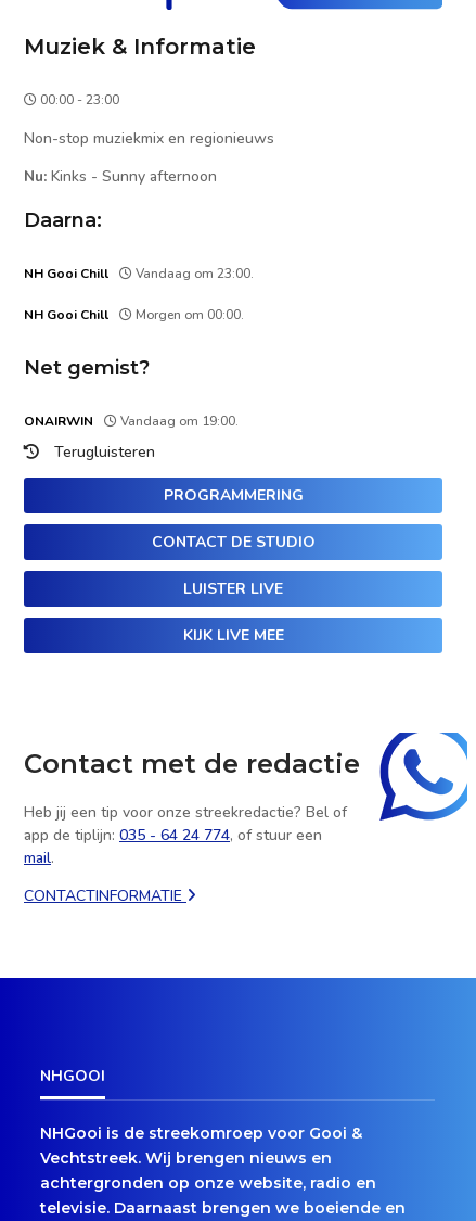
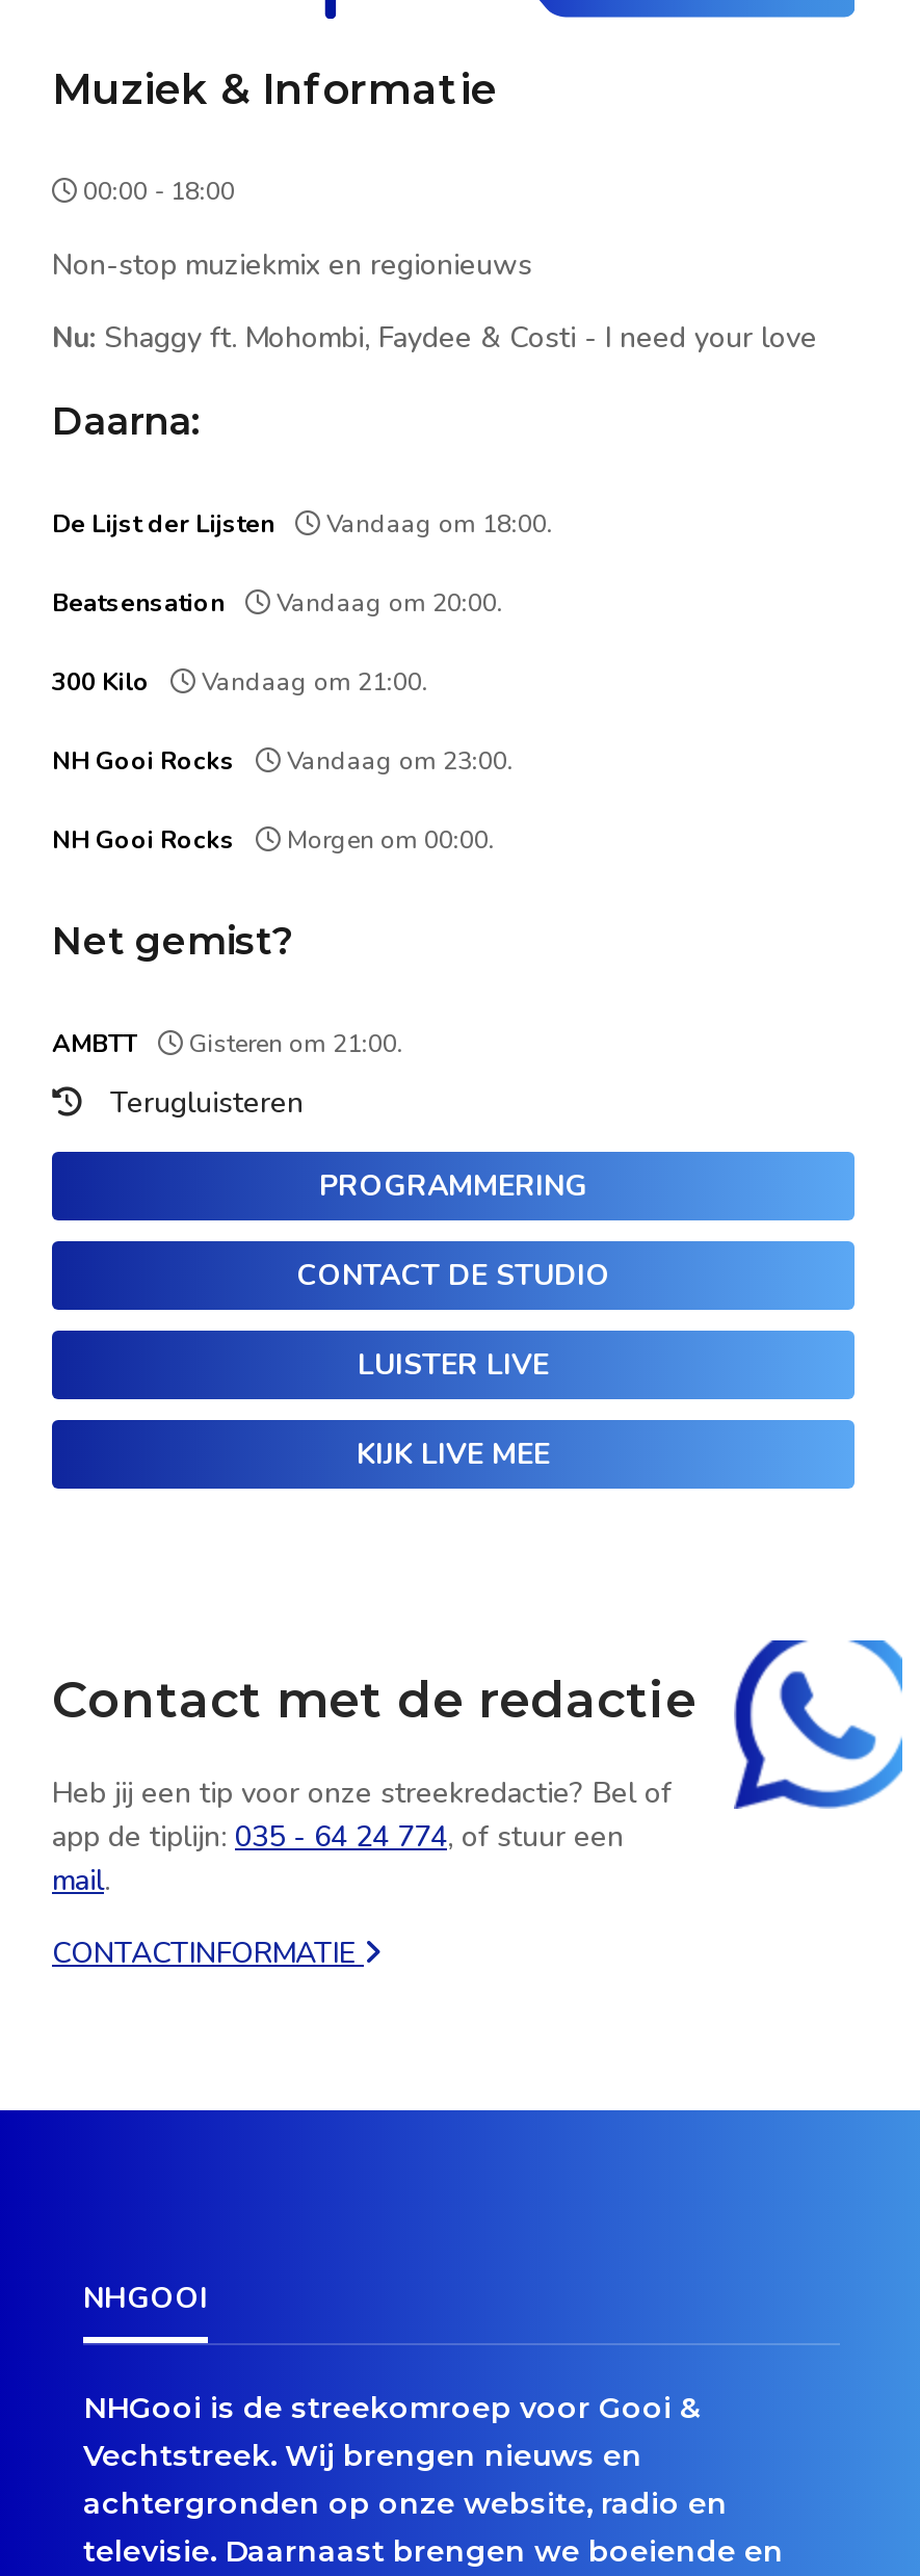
[37,92,119,109] 00:00 - 23:00 -> [77,175,235,209] 00:00 - 18:00
[24,166,217,187] Nu: Kinks - Sunny afternoon -> [52,319,817,358] Nu: Shaggy ft. Mohombi, Faydee & Costi - I need your love
[24,265,108,283] NH Gooi Chill -> [52,508,553,778] De Lijst der Lijsten | Vandaag om 18:00. | Beatsensation | Vandaag om 20:00. | 300 Kilo | Vandaag om 21:00. | NH Gooi Rocks
[24,306,108,324] NH Gooi Chill -> [52,824,235,857] NH Gooi Rocks
[24,413,239,430] ONAIRWIN | Vandaag om 19:00. -> [52,1028,403,1061] AMBTT | Gisteren om 21:00.

